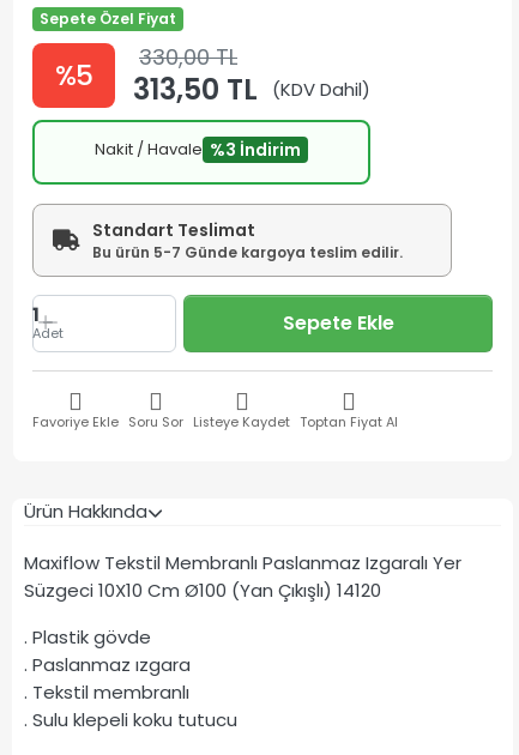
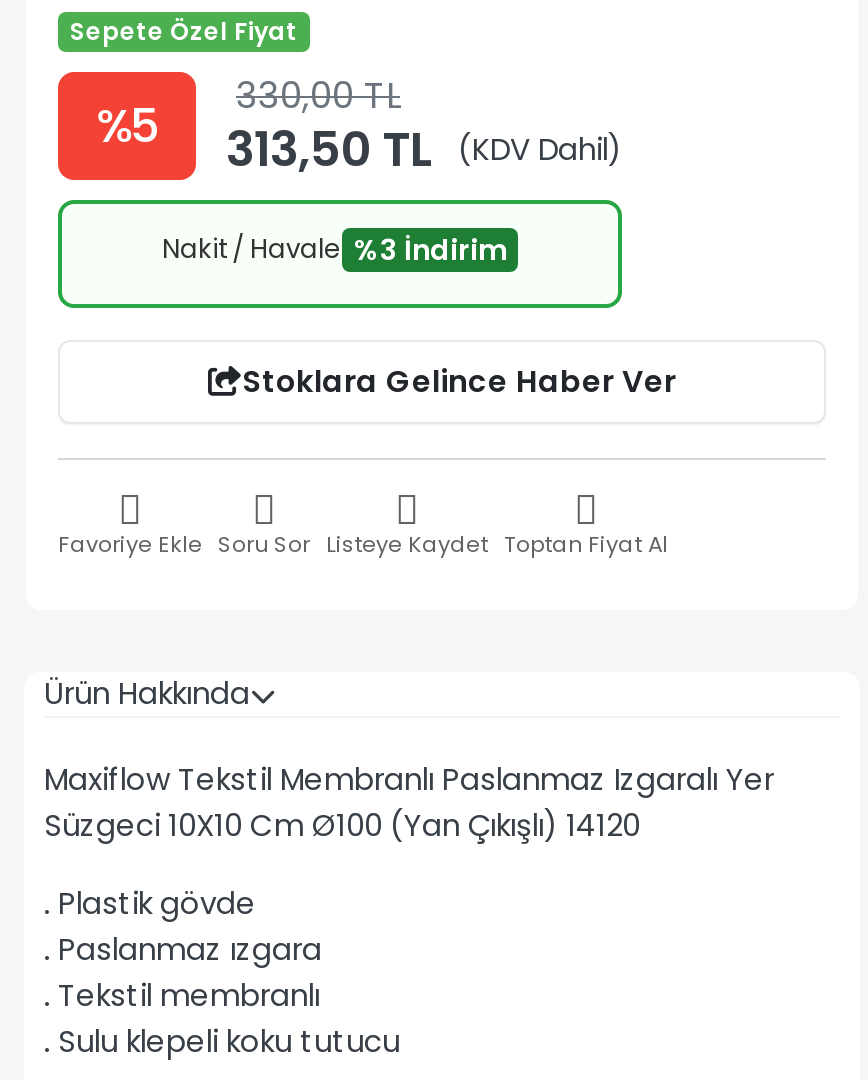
[32,218,403,342] Standart Teslimat | Bu ürün 5-7 Günde kargoya teslim edilir. | 1 | Adet | Sepete Ekle -> [242,360,676,402] Stoklara Gelince Haber Ver

